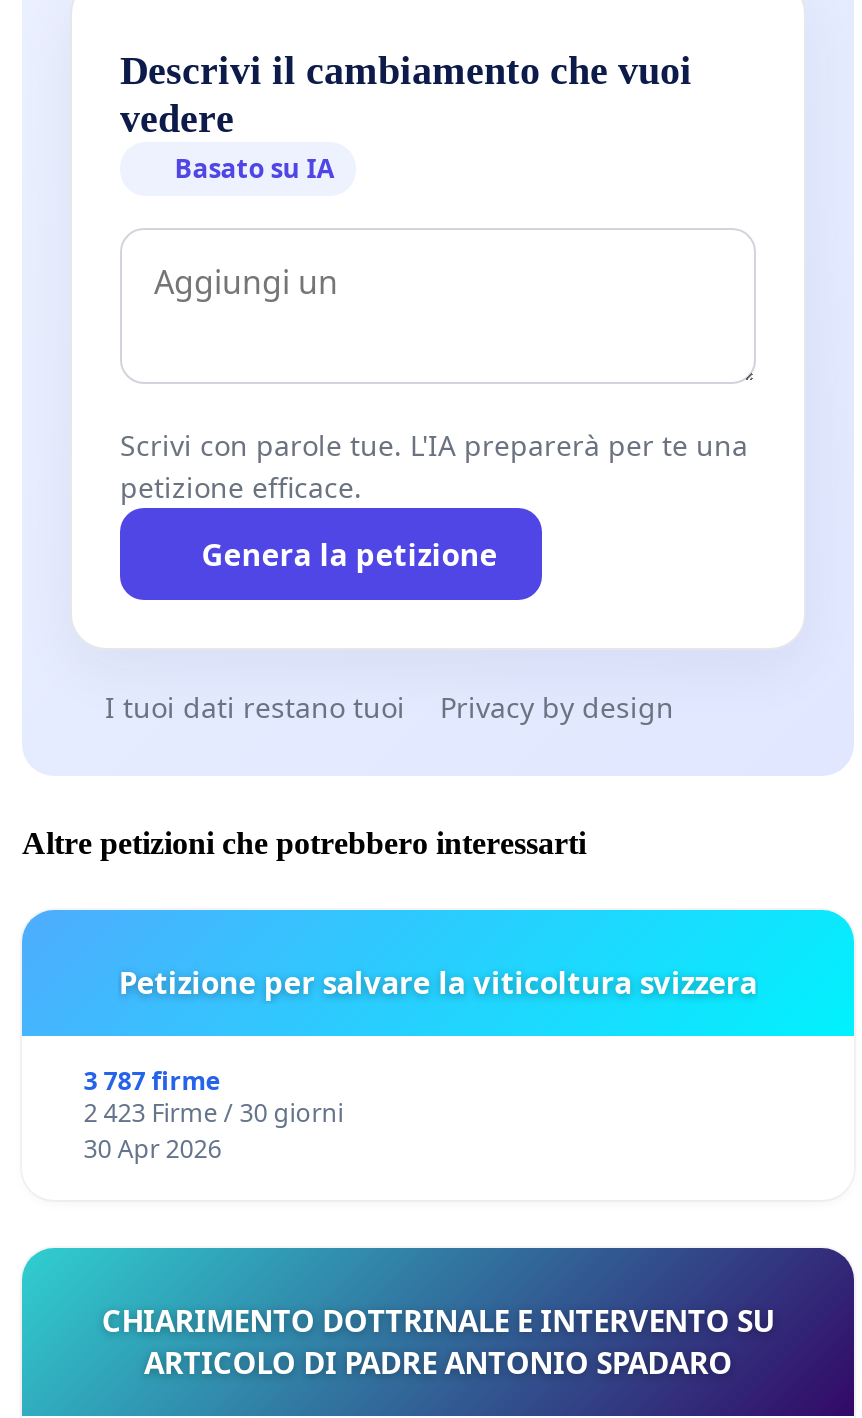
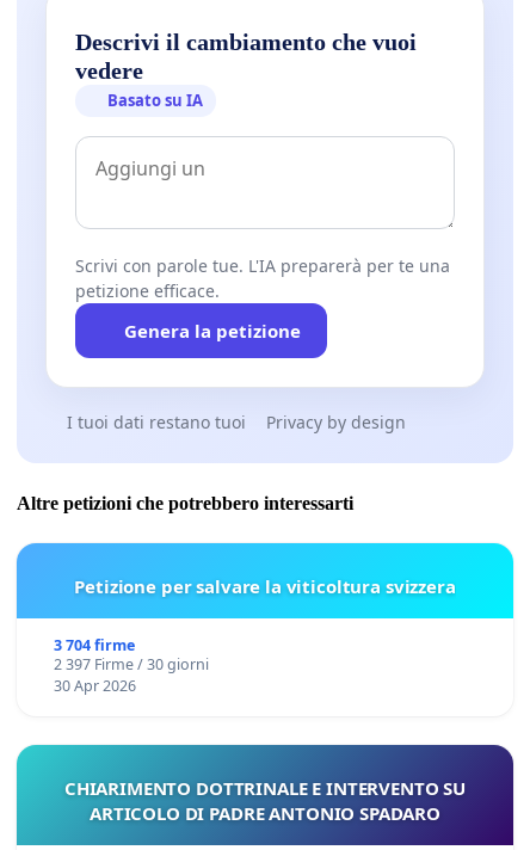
[84,1064,220,1098] 3 787 firme -> [53,635,135,655] 3 704 firme
[84,1096,344,1130] 2 423 Firme / 30 giorni -> [53,654,209,674] 2 397 Firme / 30 giorni

